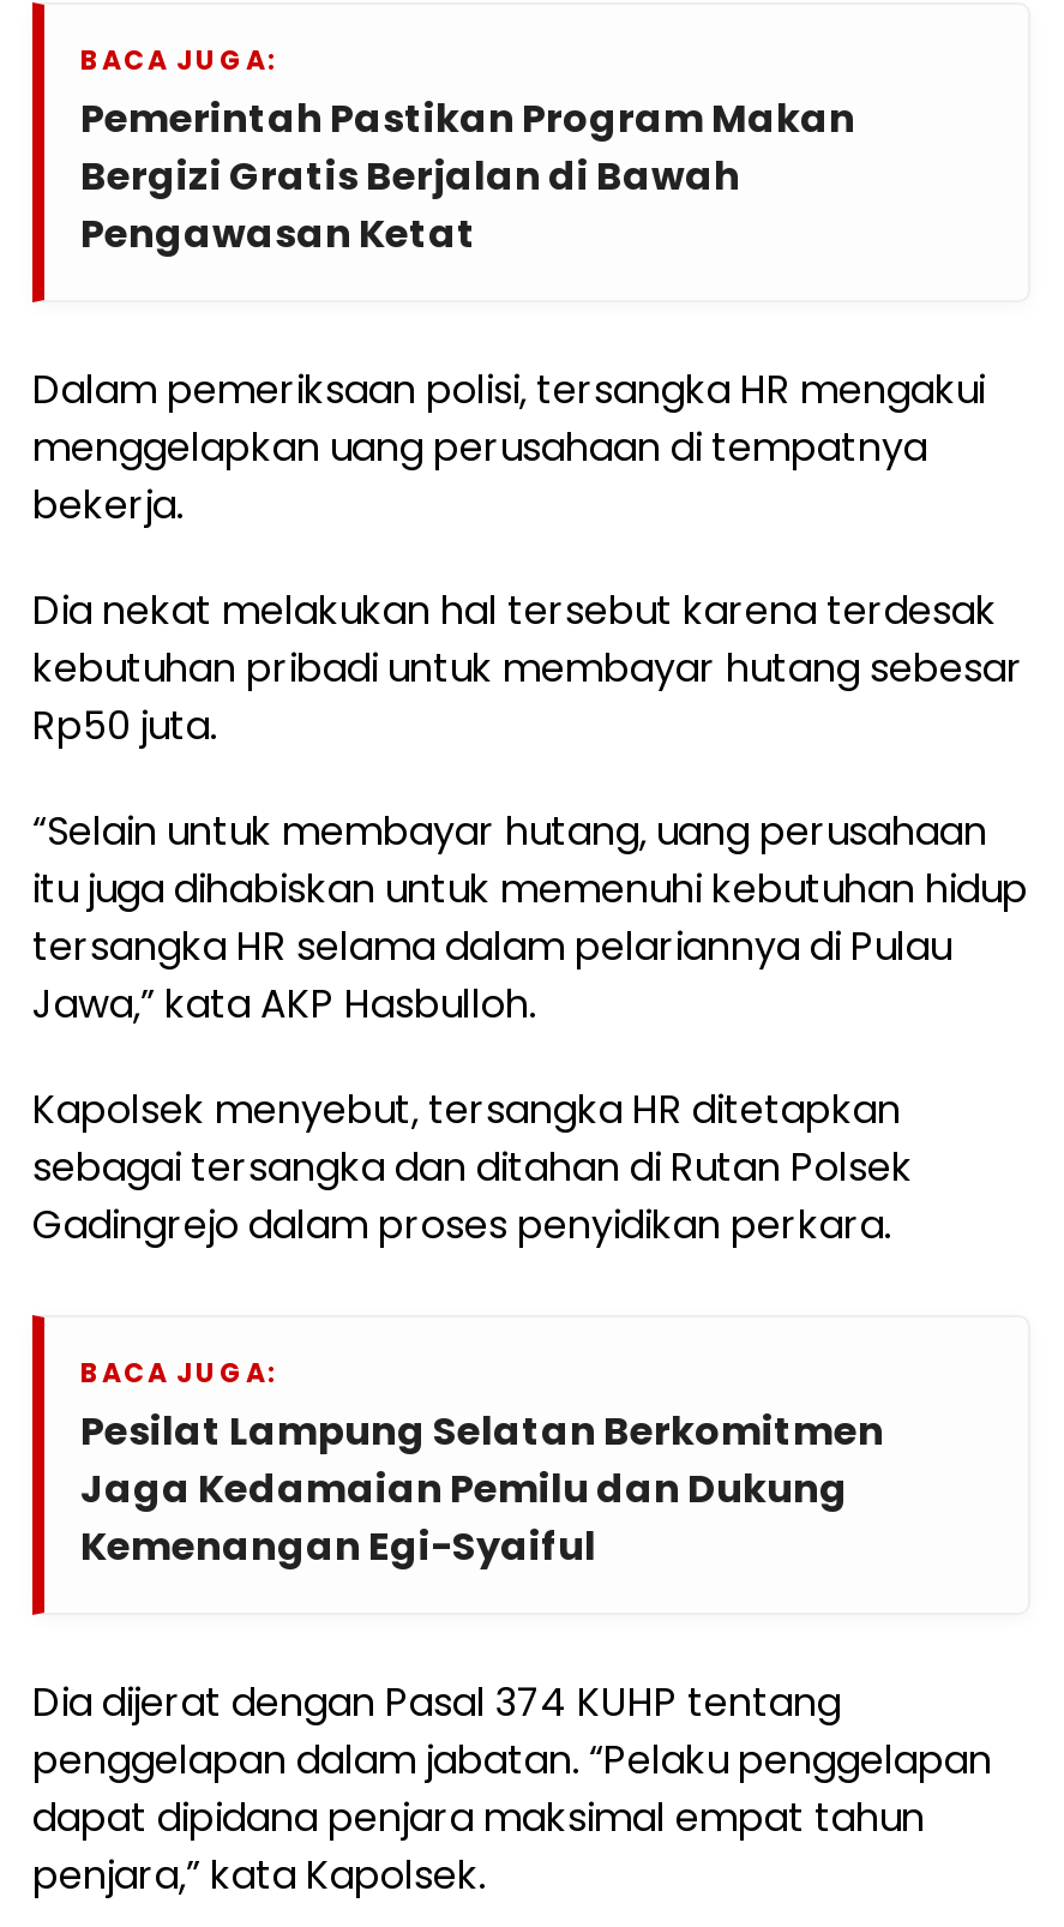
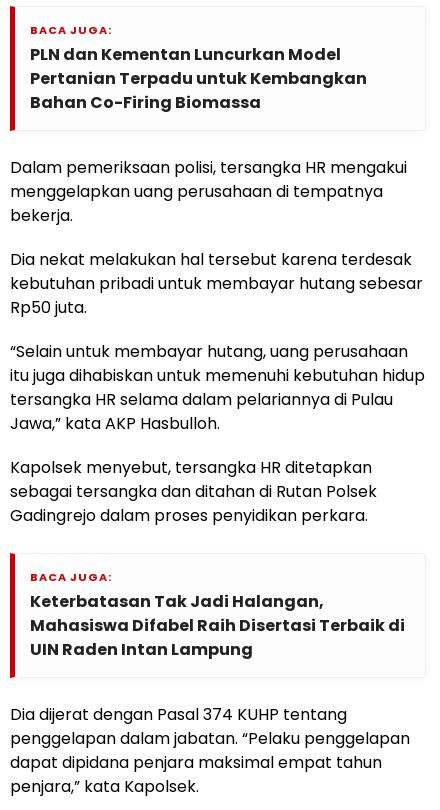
[80,92,855,262] Pemerintah Pastikan Program Makan | Bergizi Gratis Berjalan di Bawah | Pengawasan Ketat -> [30,43,367,114] PLN dan Kementan Luncurkan Model | Pertanian Terpadu untuk Kembangkan | Bahan Co-Firing Biomassa
[80,1405,884,1575] Pesilat Lampung Selatan Berkomitmen | Jaga Kedamaian Pemilu dan Dukung | Kemenangan Egi-Syaiful -> [30,590,405,661] Keterbatasan Tak Jadi Halangan, | Mahasiswa Difabel Raih Disertasi Terbaik di | UIN Raden Intan Lampung

